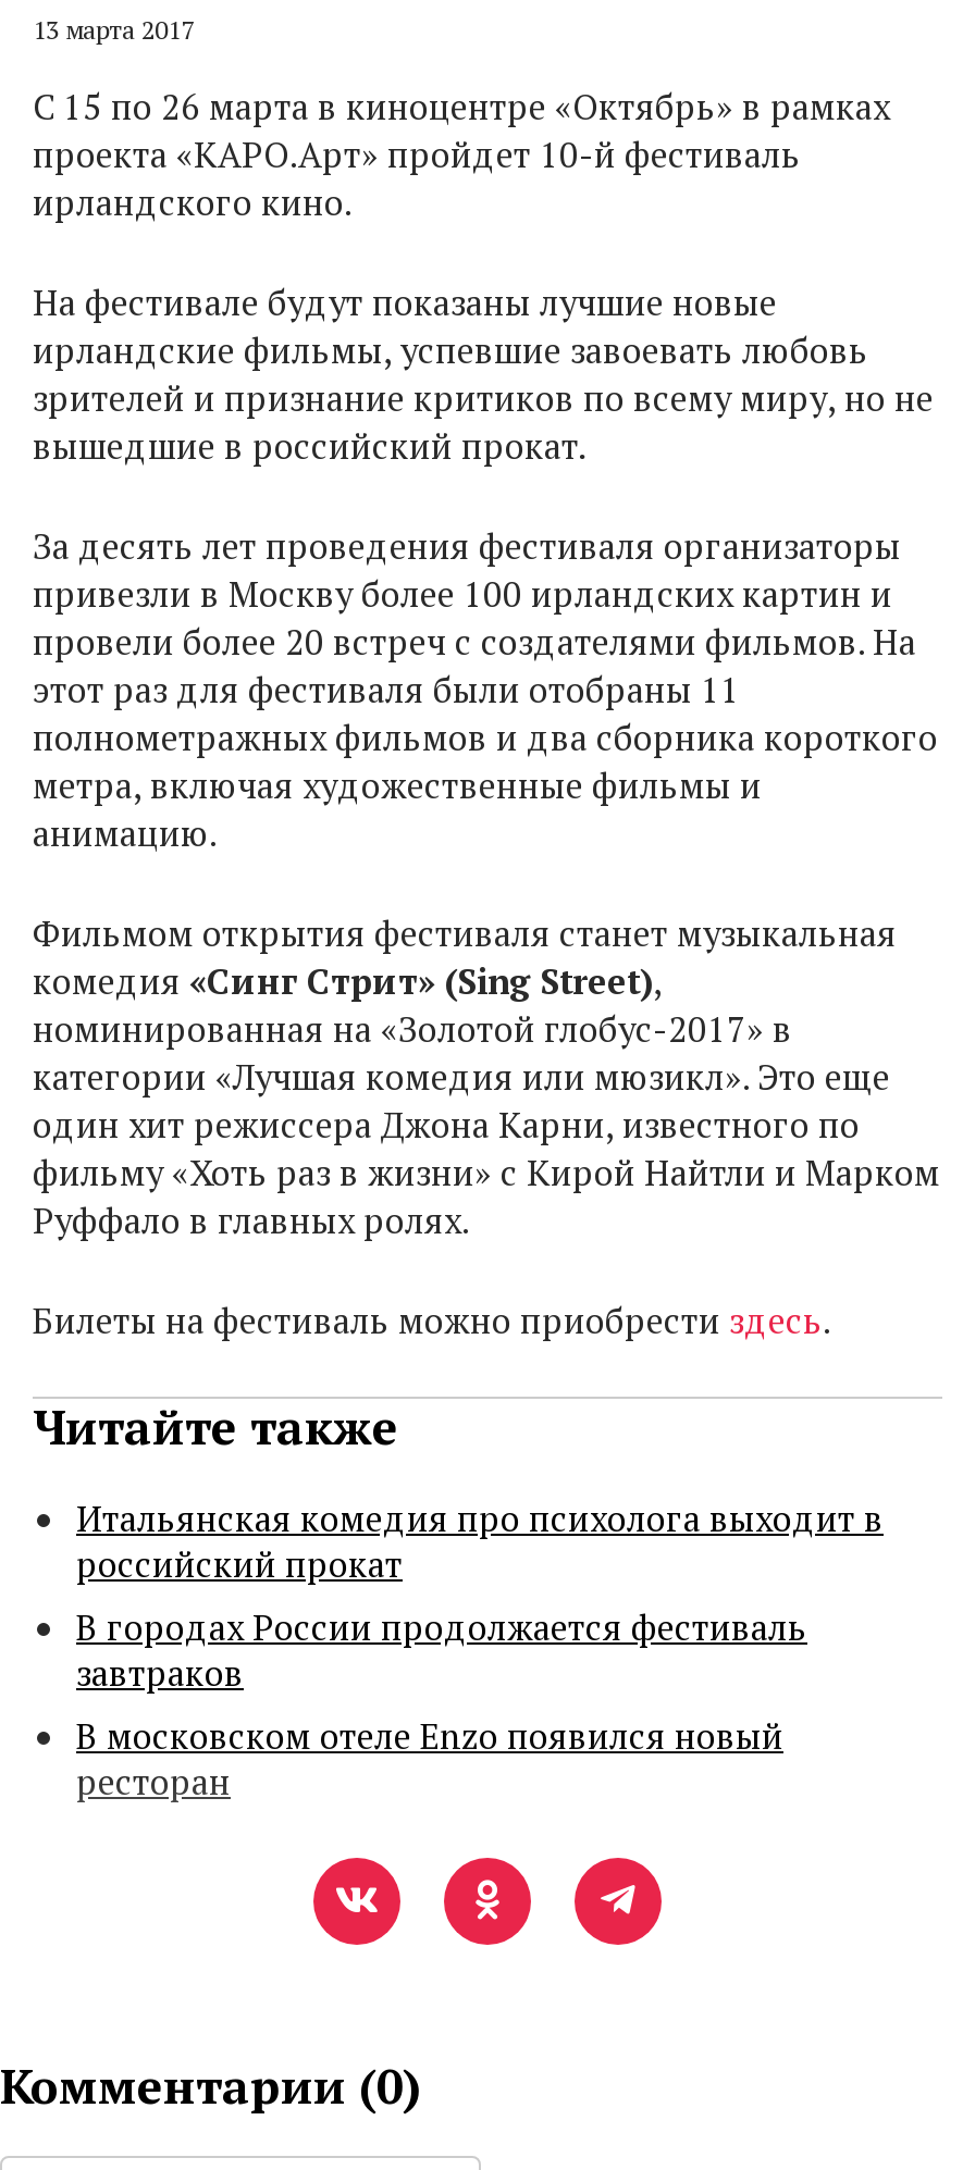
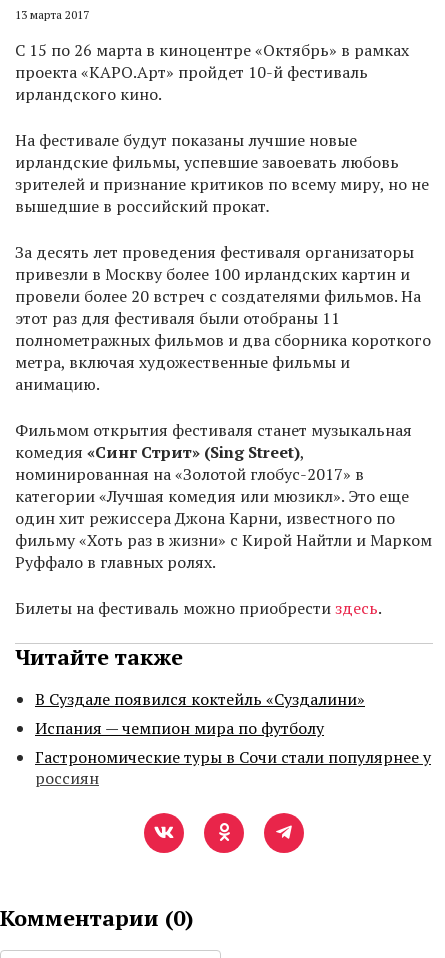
[76,1495,884,1806] Итальянская комедия про психолога выходит в | российский прокат | В городах России продолжается фестиваль | завтраков | В московском отеле Enzo появился новый | ресторан -> [35,688,431,789] В Суздале появился коктейль «Суздалини» | Испания — чемпион мира по футболу | Гастрономические туры в Сочи стали популярнее у | россиян

